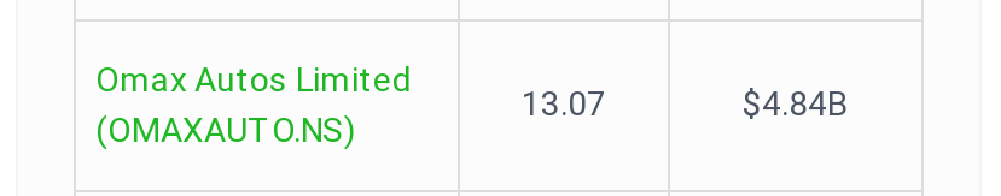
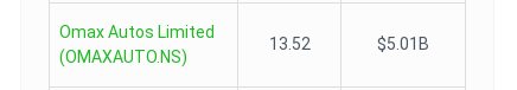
[522,84,849,123] 13.07 | $4.84B -> [269,34,429,53] 13.52 | $5.01B

